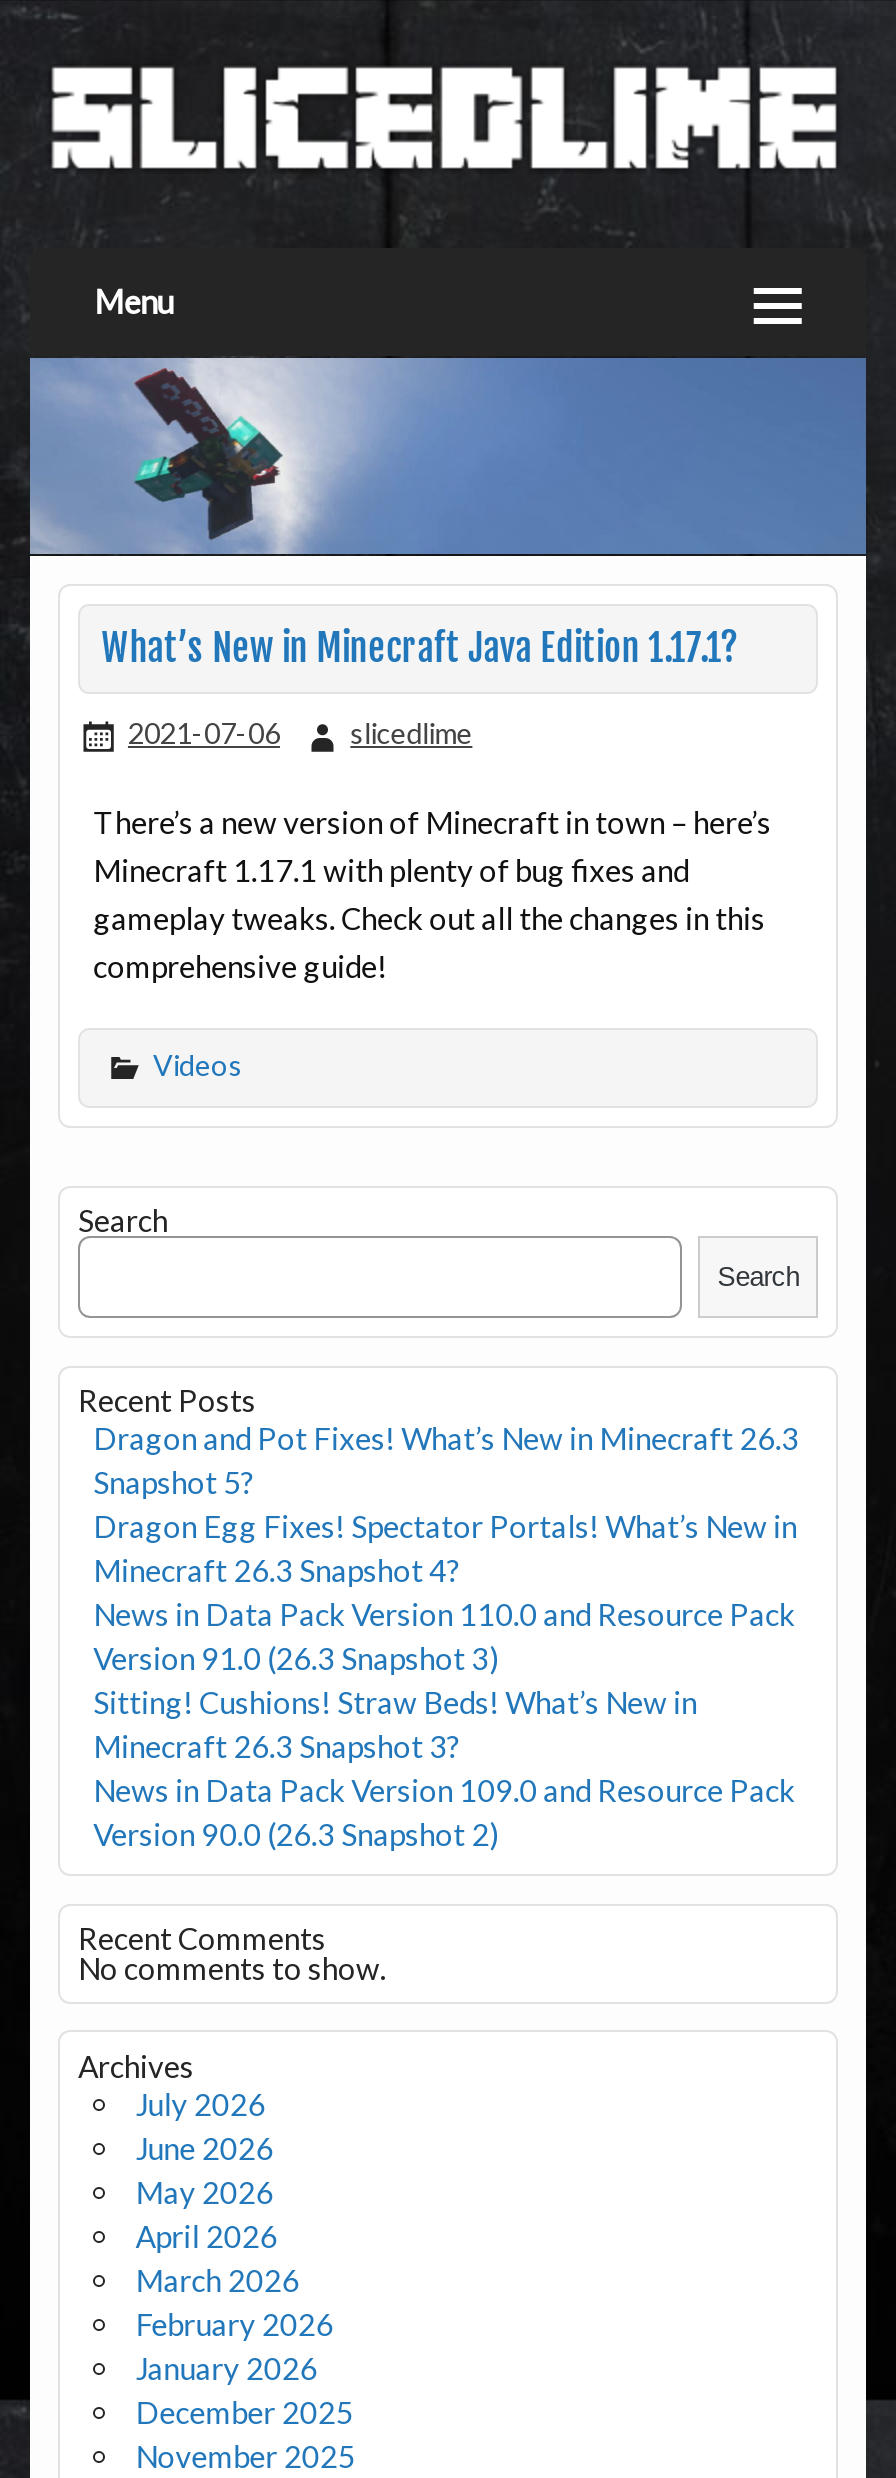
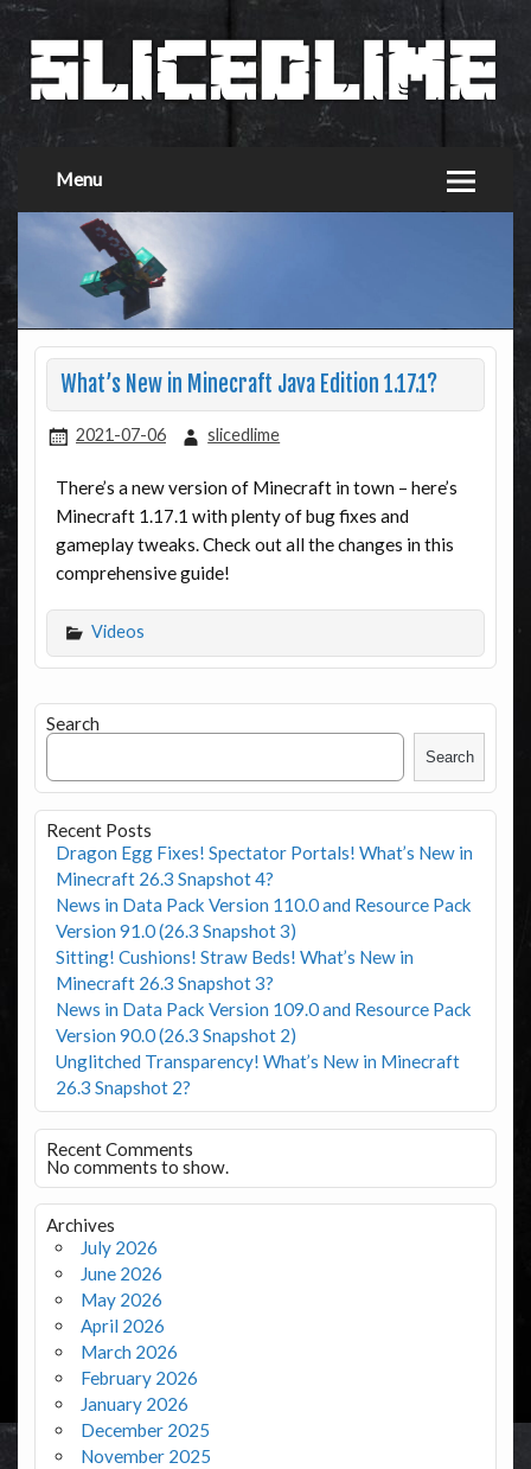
[93,1420,799,1500] Dragon and Pot Fixes! What’s New in Minecraft 26.3 | Snapshot 5? -> none
moved [93,1508,797,1852] -> [55,842,472,1045]: Dragon Egg Fixes! Spectator Portals! What’s New in | Minecraft 26.3 Snapshot 4? | News in Data Pack Version 110.0 and Resource Pack | Version 91.0 (26.3 Snapshot 3) | Sitting! Cushions! Straw Beds! What’s New in | Minecraft 26.3 Snapshot 3? | News in Data Pack Version 109.0 and Resource Pack | Version 90.0 (26.3 Snapshot 2)
none -> [55,1050,459,1098] Unglitched Transparency! What’s New in Minecraft | 26.3 Snapshot 2?

